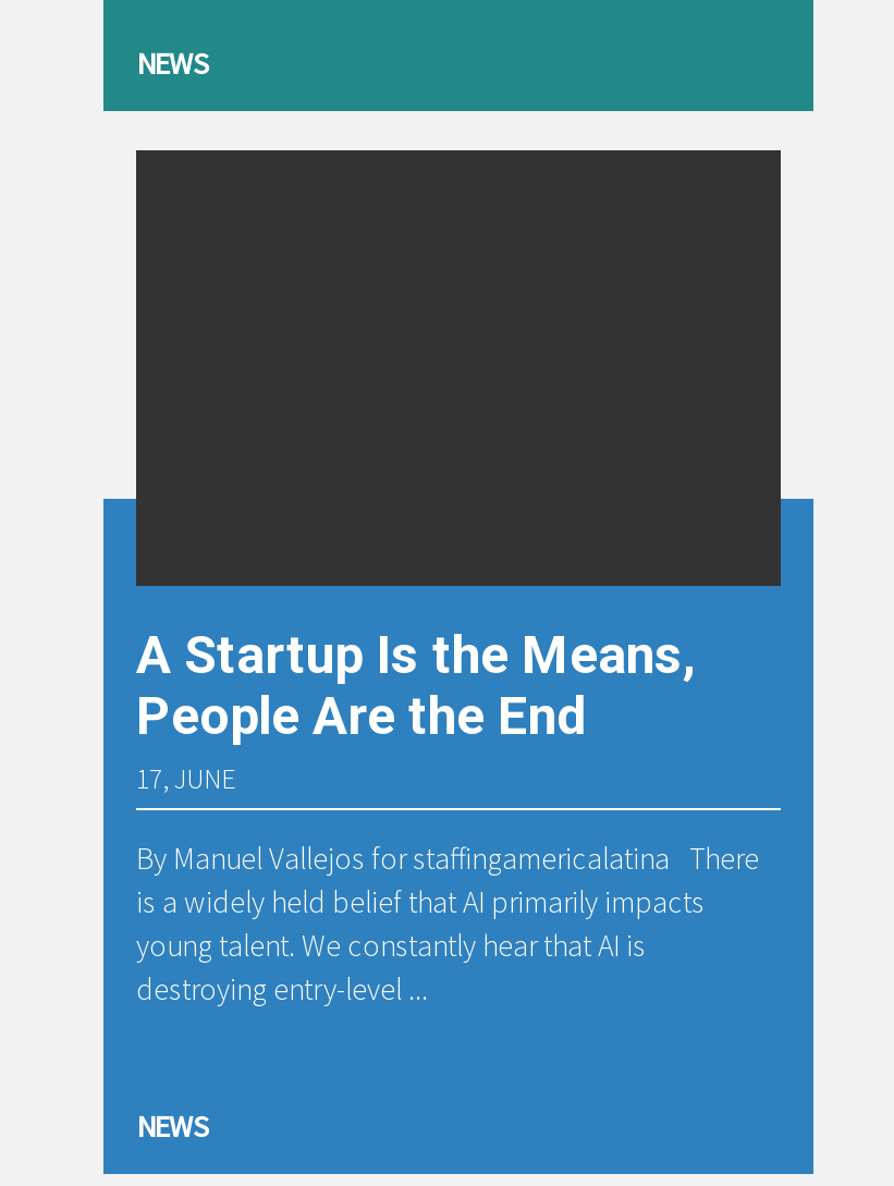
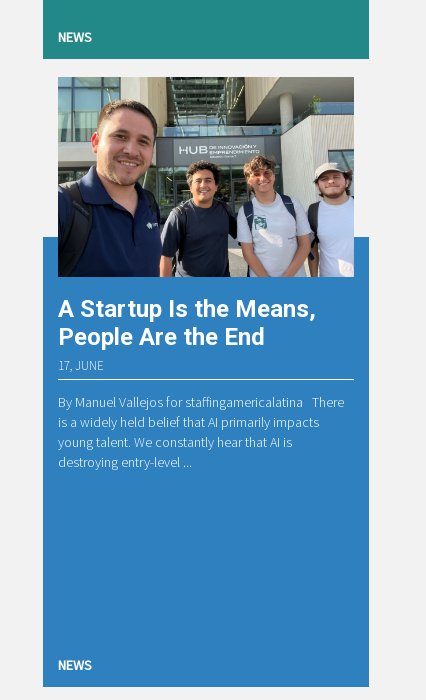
none -> [57,76,355,278] [image]

